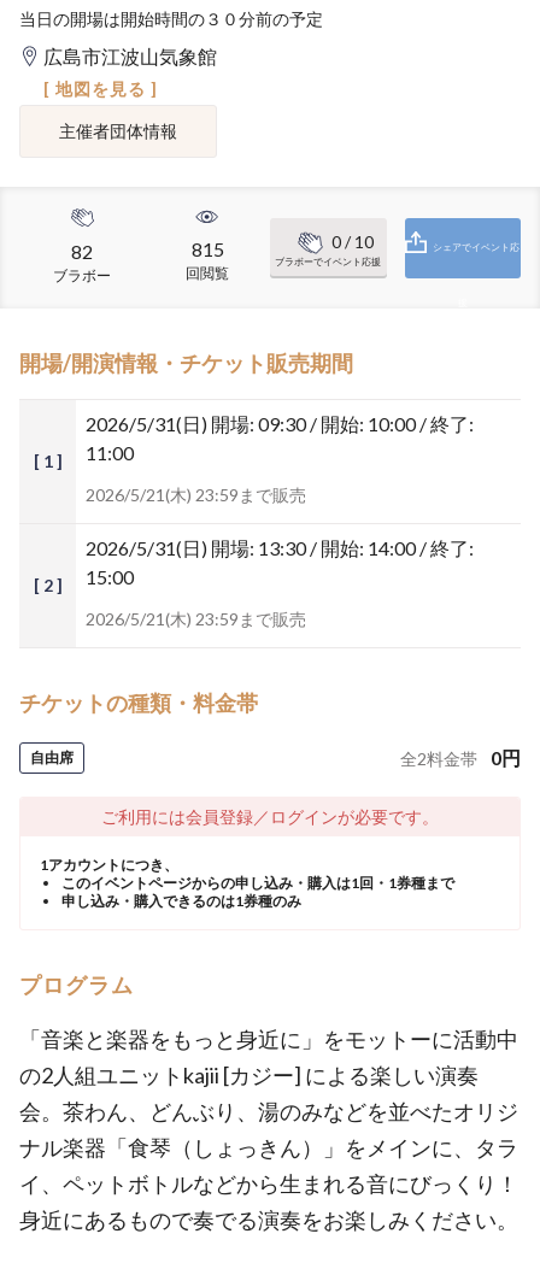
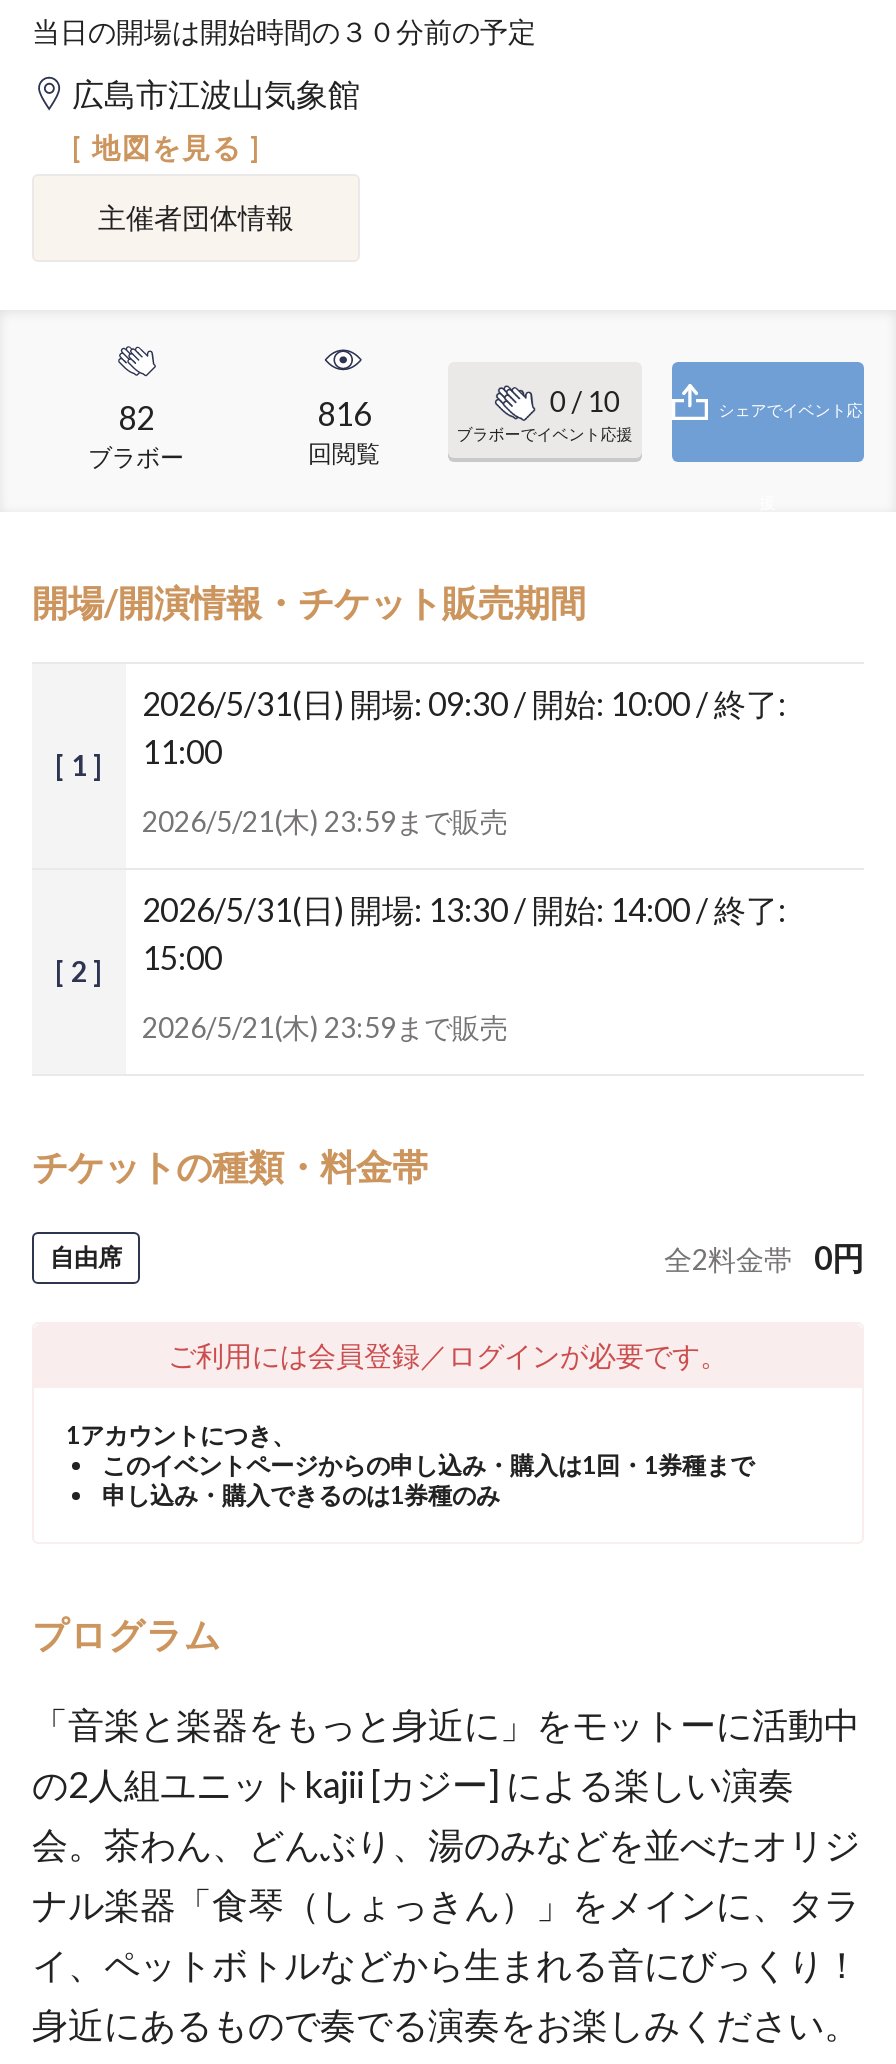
[191,237,224,260] 815 -> [317,394,371,432] 816

